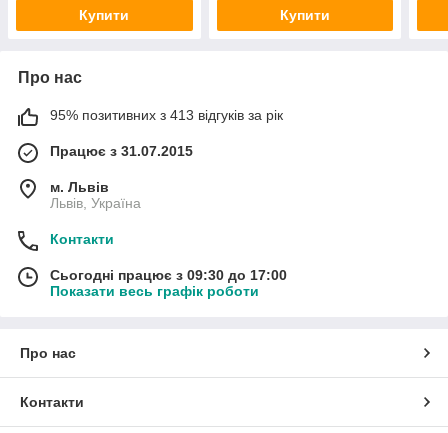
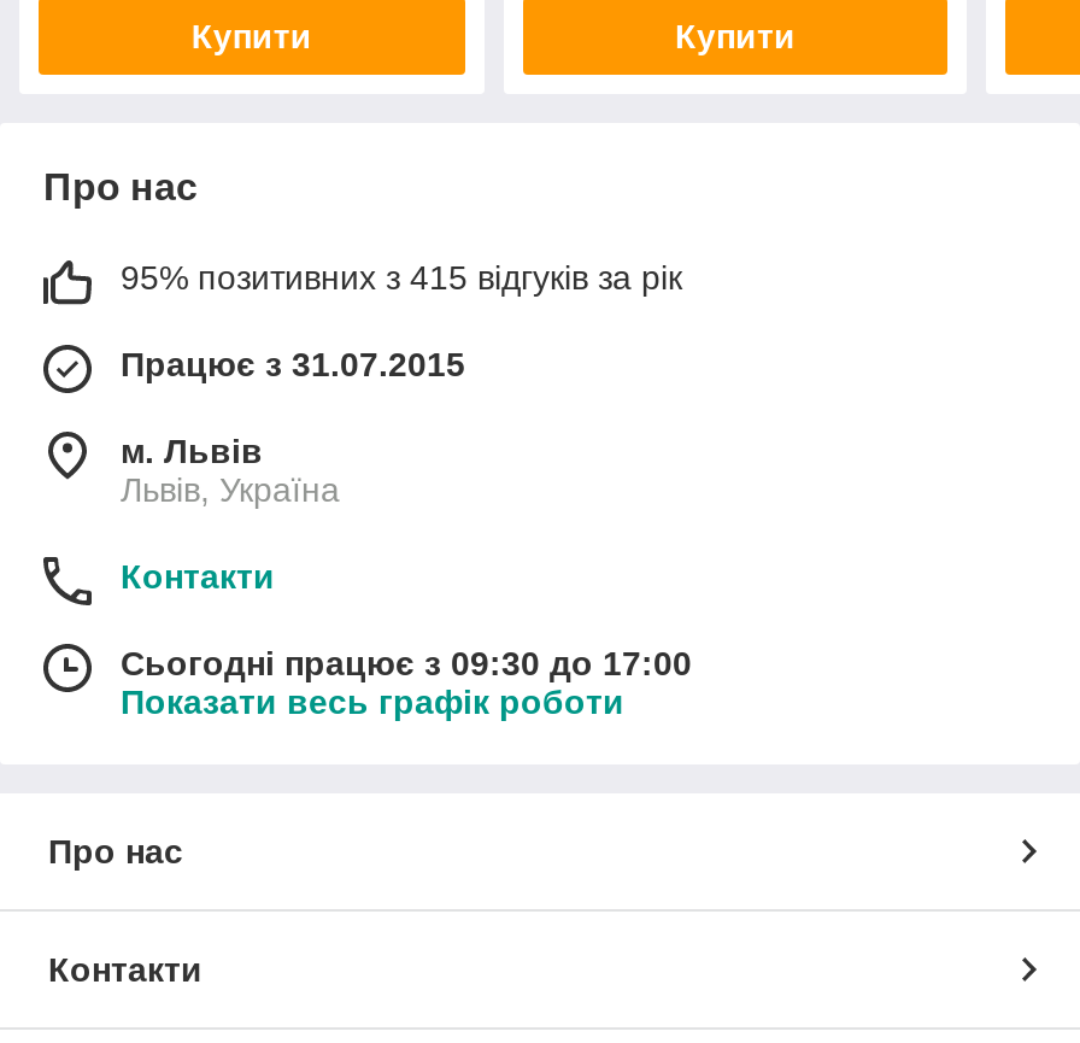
[50,107,283,123] 95% позитивних з 413 відгуків за рік -> [121,258,682,296] 95% позитивних з 415 відгуків за рік

